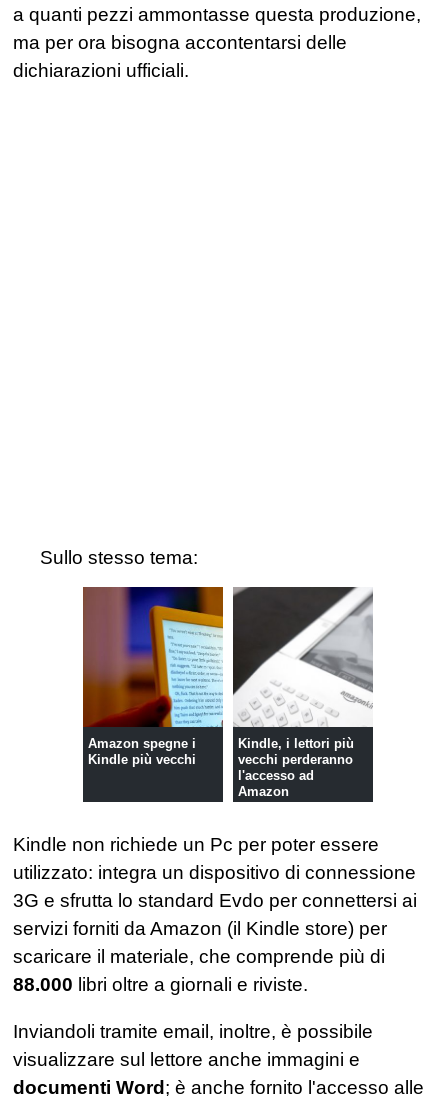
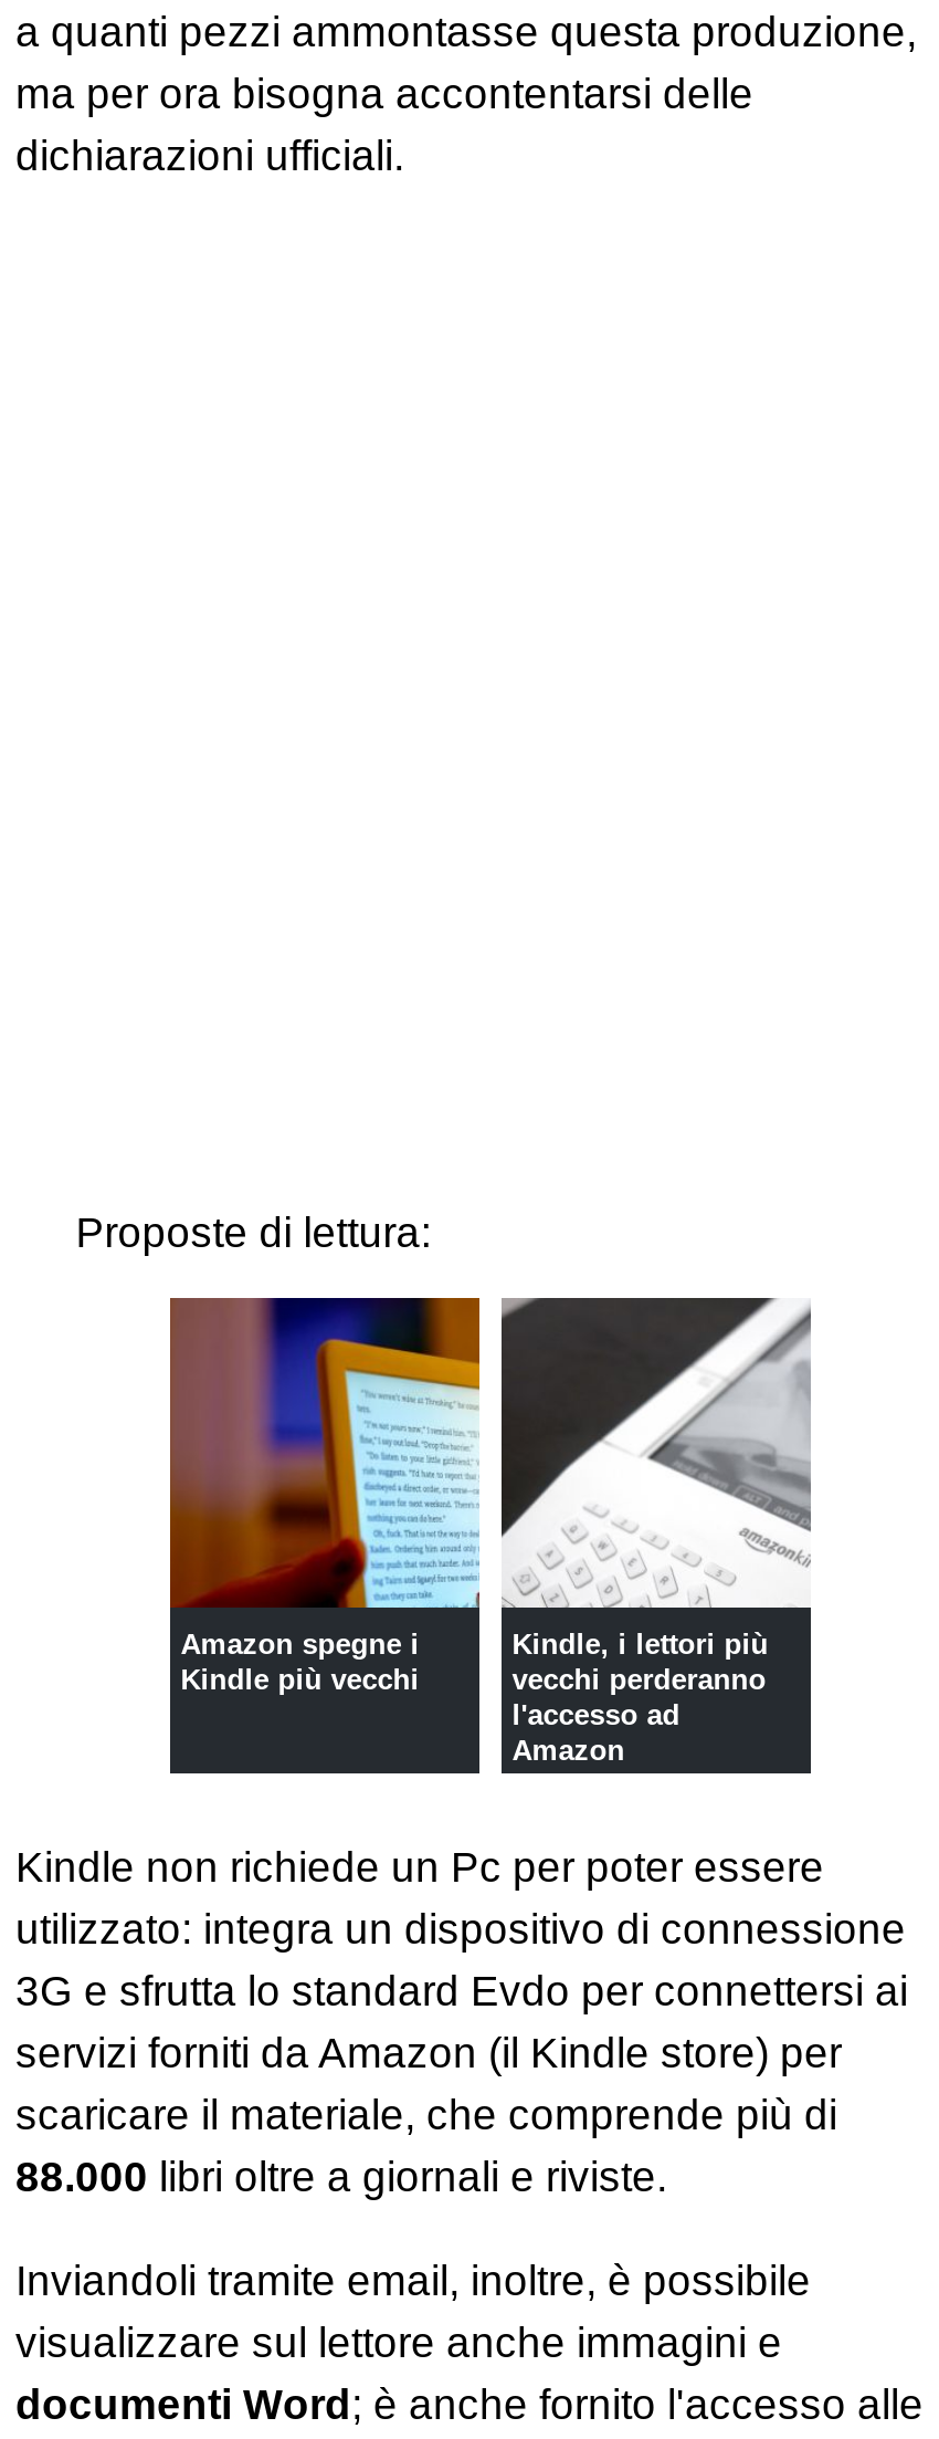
[40,547,198,568] Sullo stesso tema: -> [76,1209,431,1255] Proposte di lettura:

